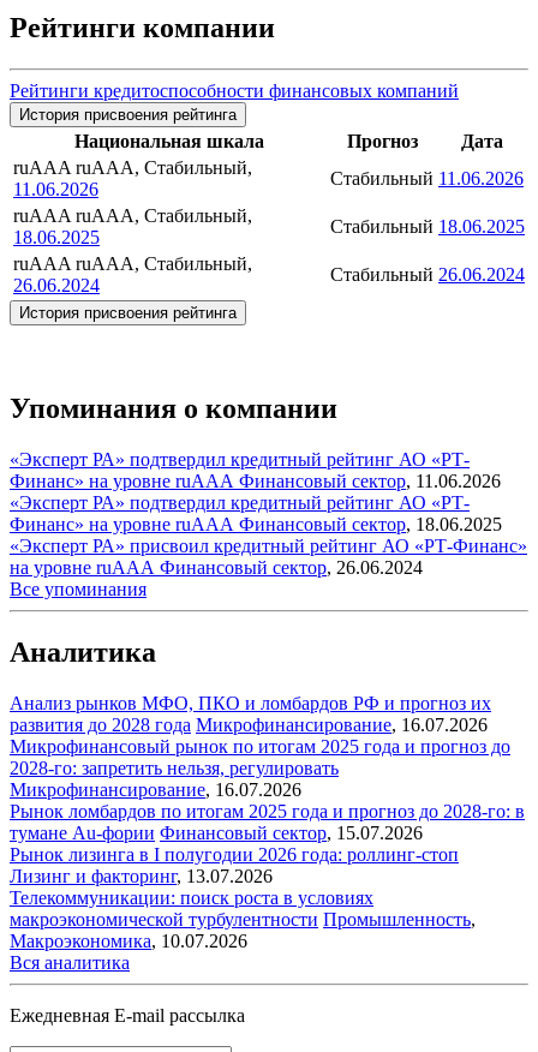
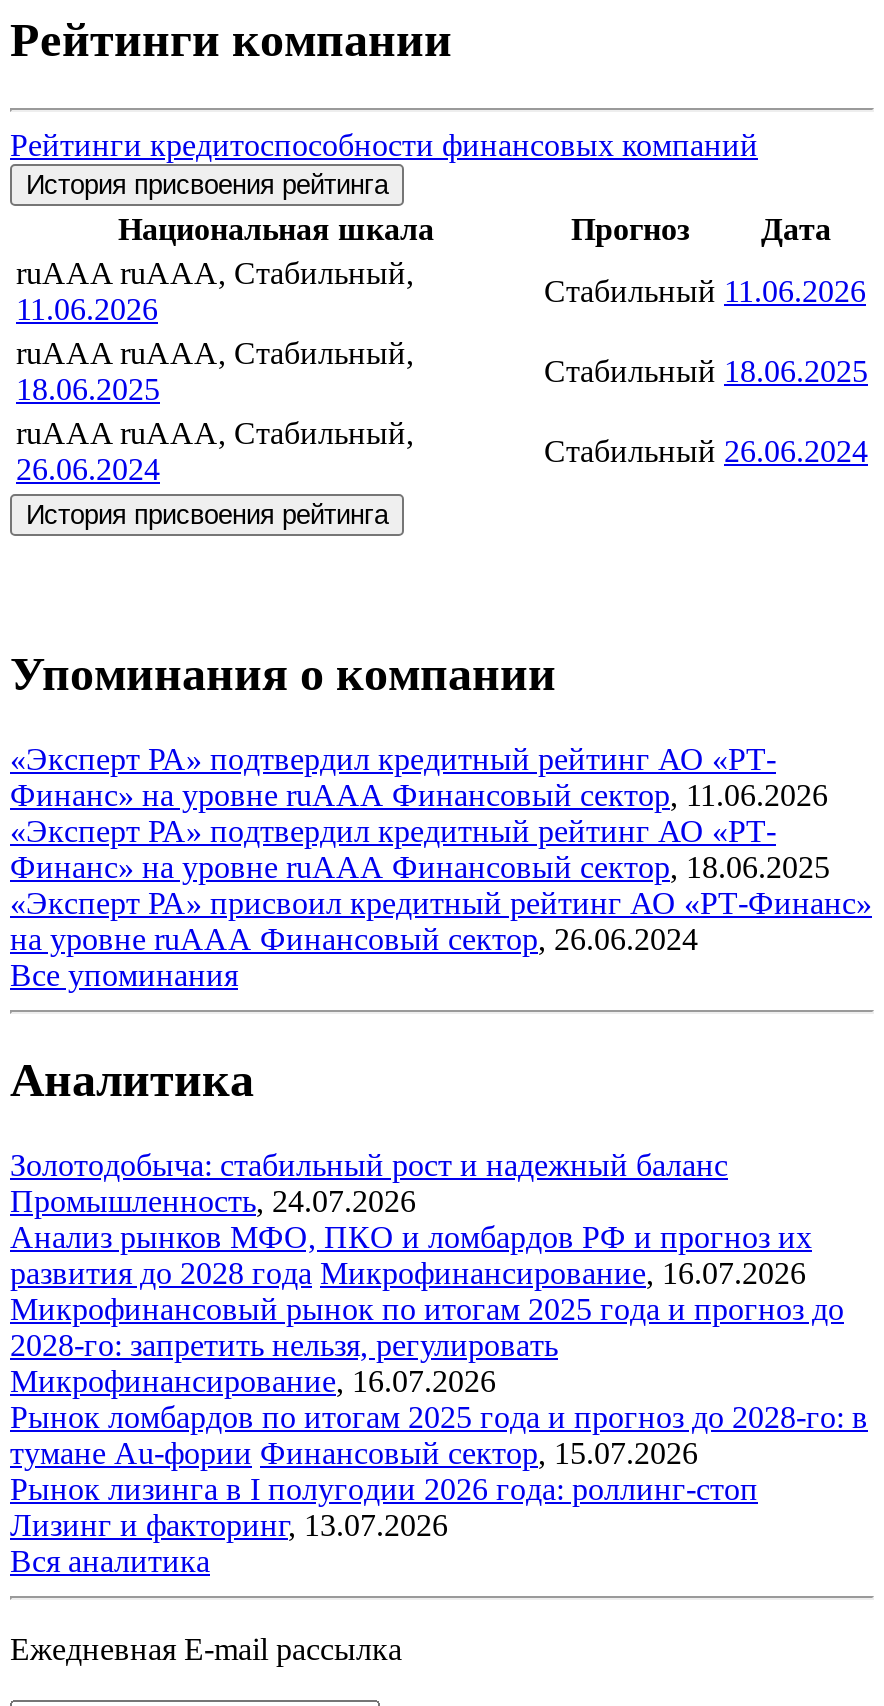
none -> [10,1147,728,1217] Золотодобыча: стабильный рост и надежный баланс | Промышленность, 24.07.2026
moved [10,692,525,886] -> [10,1219,868,1541]: Анализ рынков МФО, ПКО и ломбардов РФ и прогноз их | развития до 2028 года Микрофинансирование, 16.07.2026 | Микрофинансовый рынок по итогам 2025 года и прогноз до | ... | Рынок лизинга в I полугодии 2026 года: роллинг-стоп | Лизинг и факторинг, 13.07.2026
[10,887,476,951] Телекоммуникации: поиск роста в условиях | макроэкономической турбулентности Промышленность, | Макроэкономика, 10.07.2026 -> none

